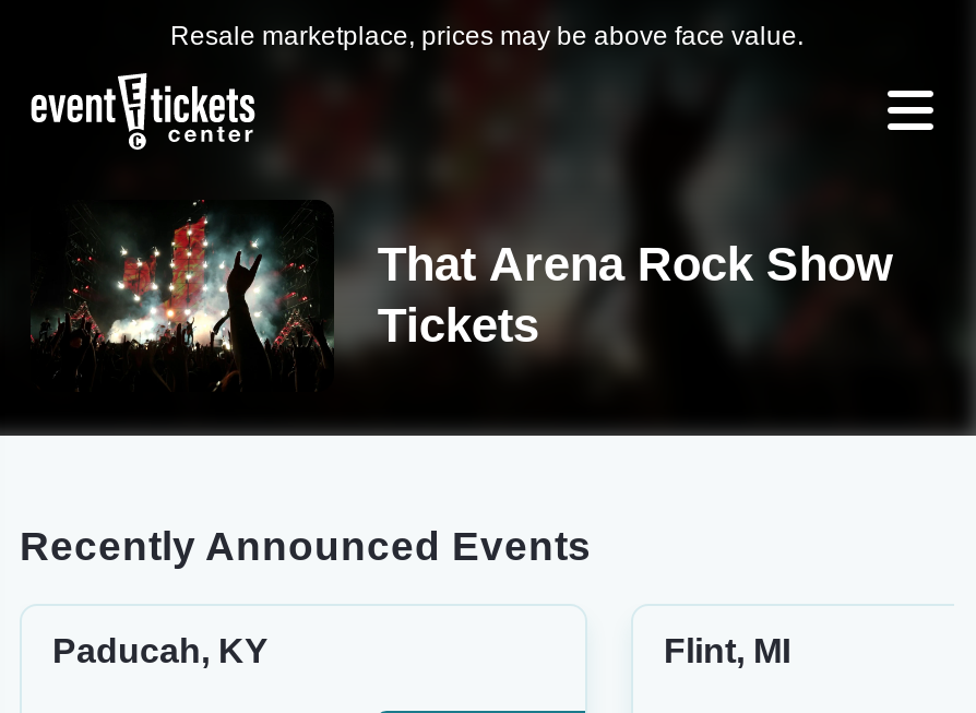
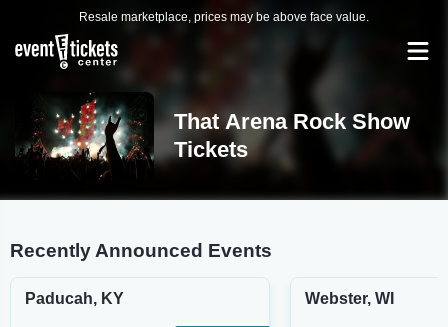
[664,632,790,669] Flint, MI -> [305,290,394,307] Webster, WI

